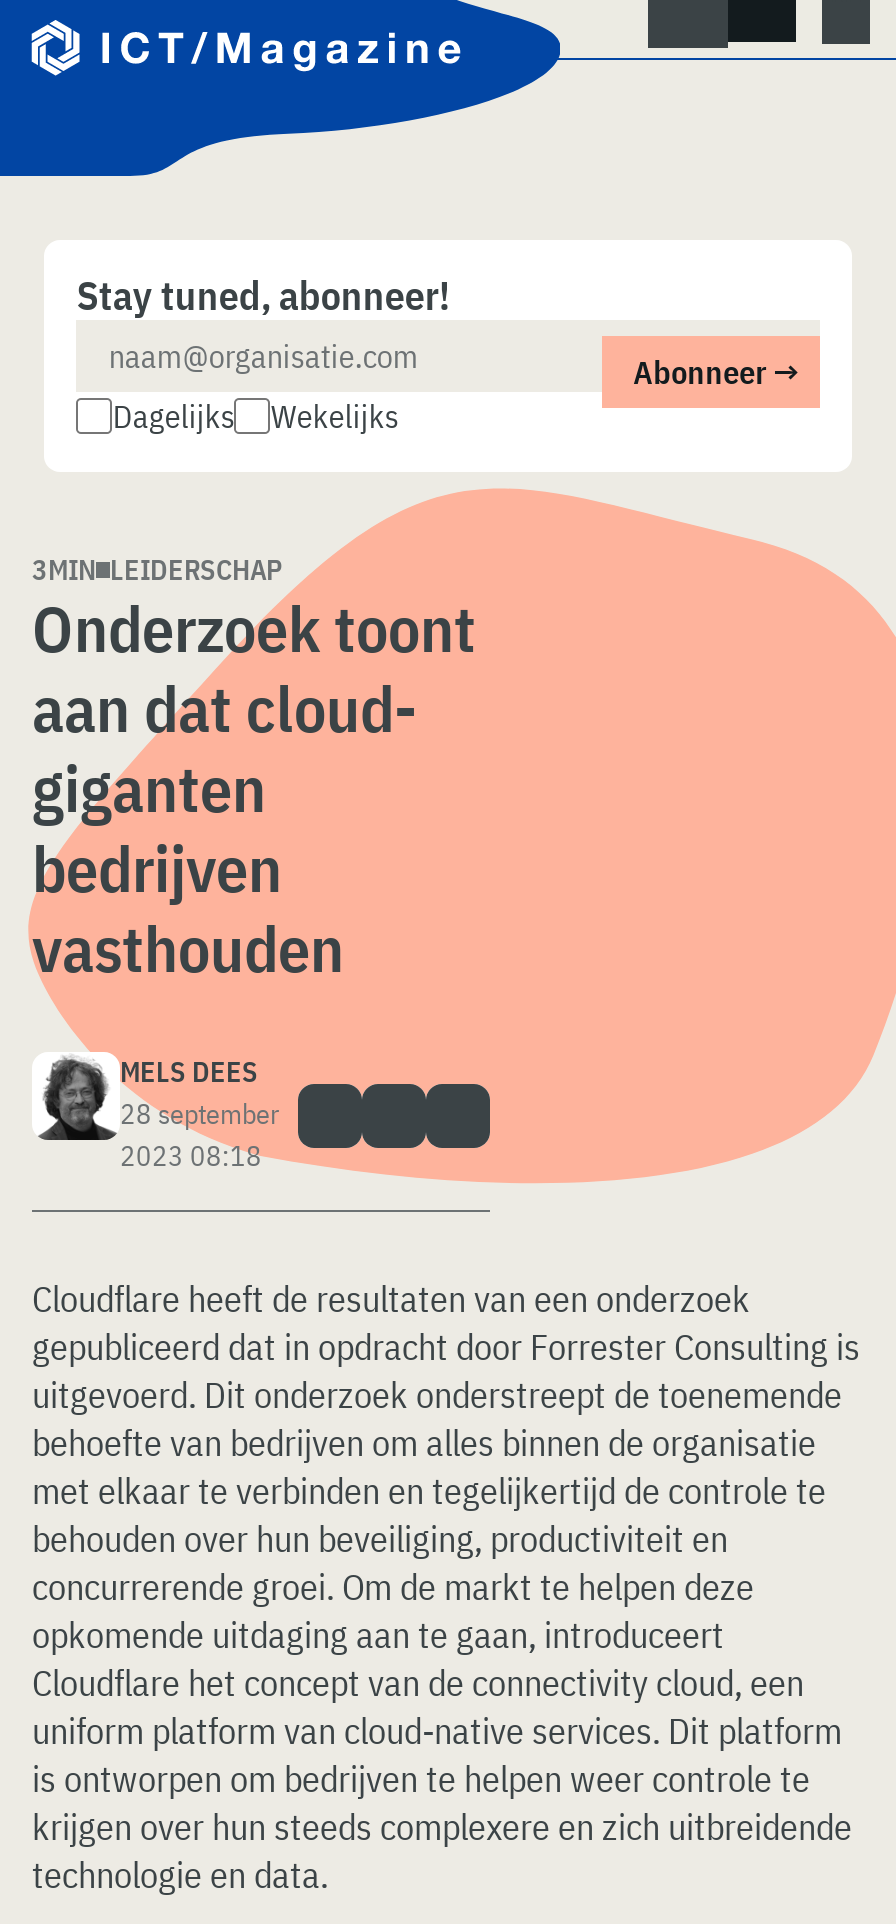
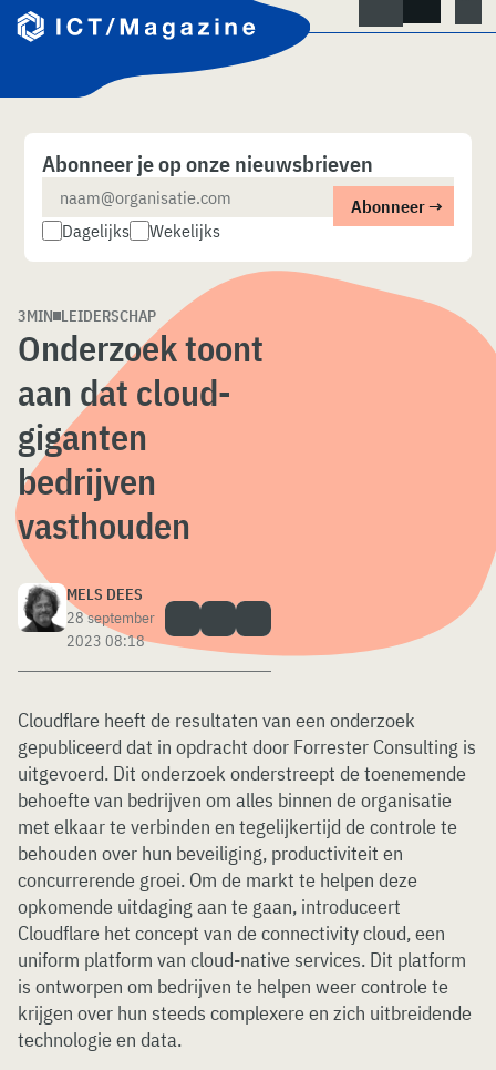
[77,268,451,322] Stay tuned, abonneer! -> [43,149,374,179] Abonneer je op onze nieuwsbrieven

